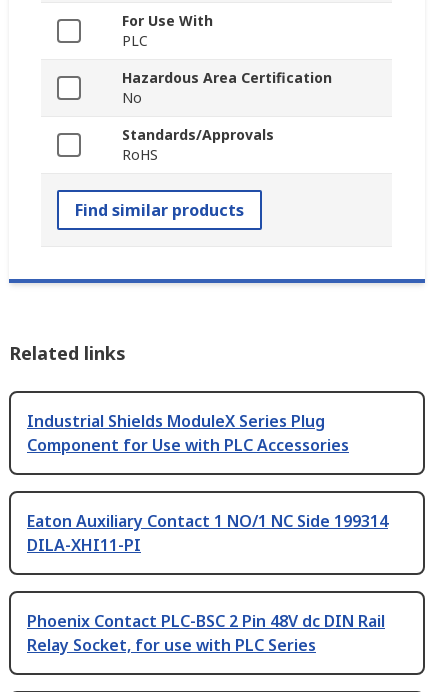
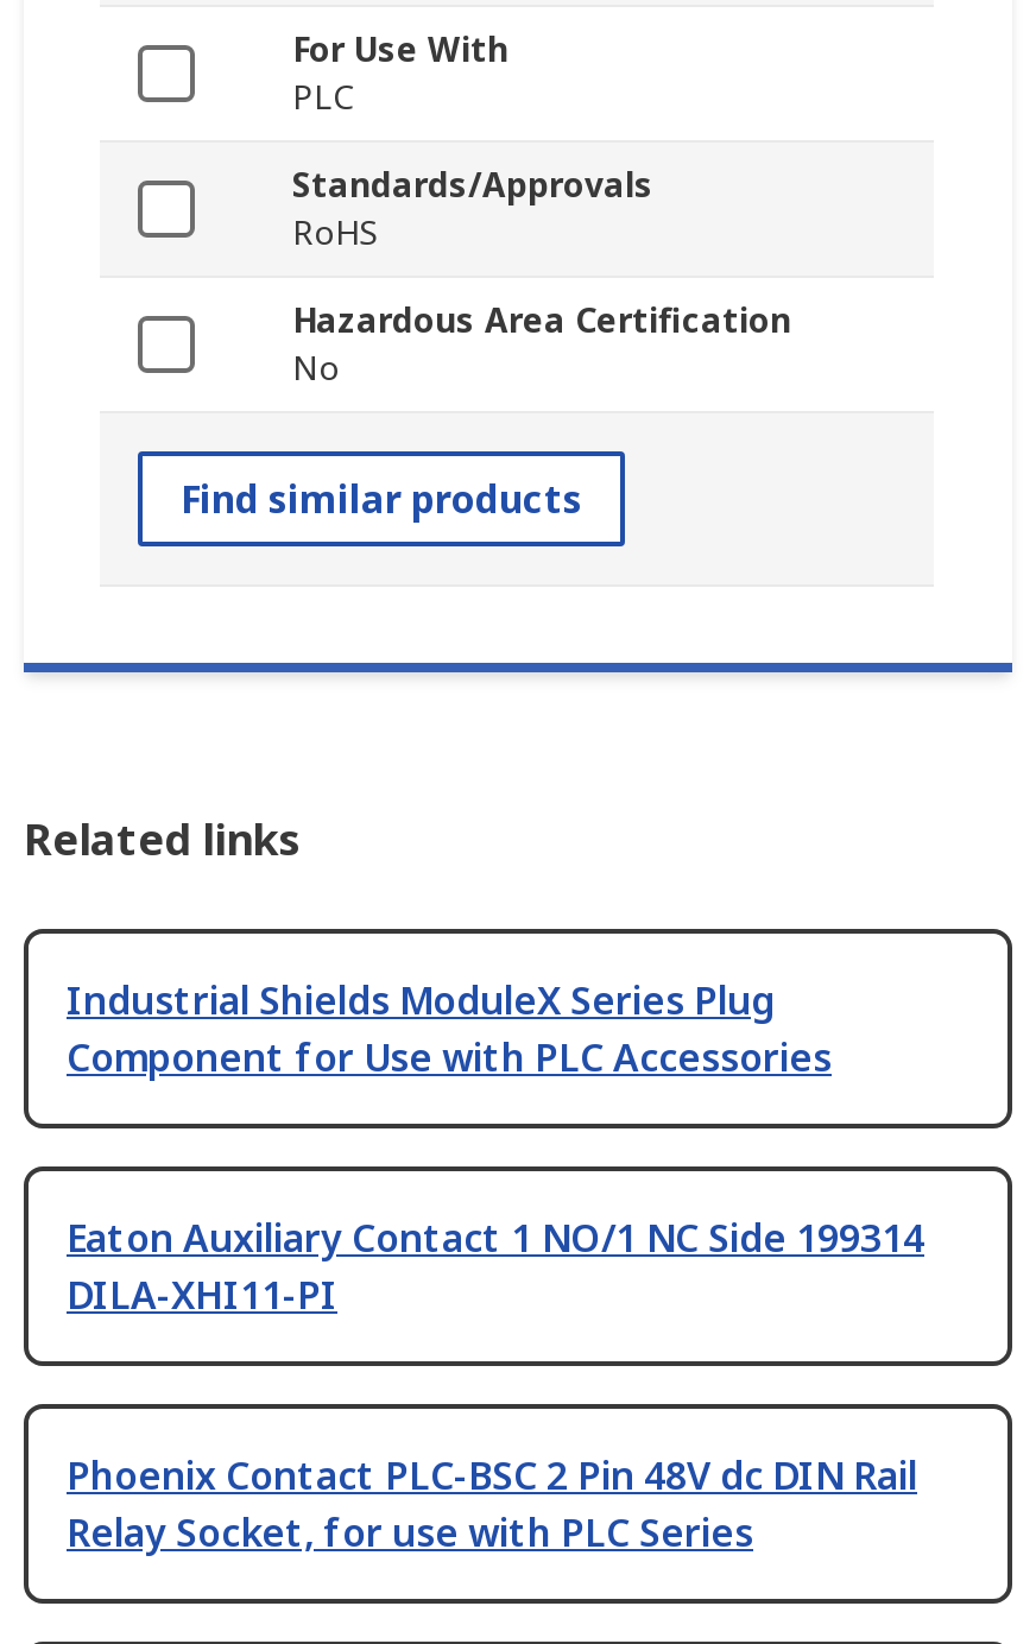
moved [122,68,332,107] -> [292,298,791,391]: Hazardous Area Certification | No
moved [122,125,274,164] -> [292,163,653,255]: Standards/Approvals | RoHS

